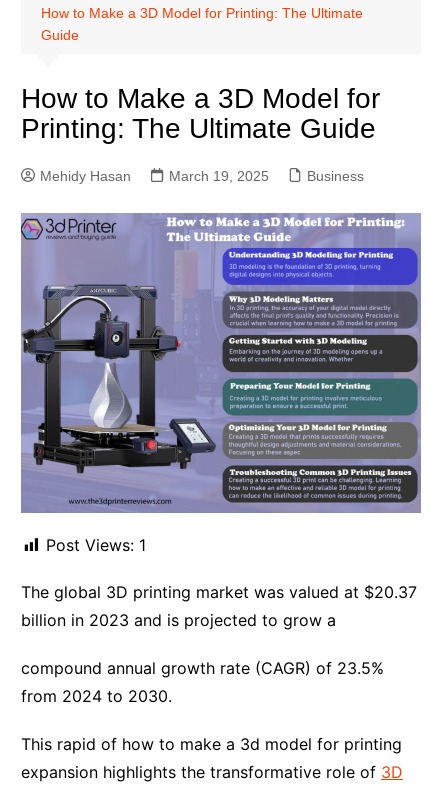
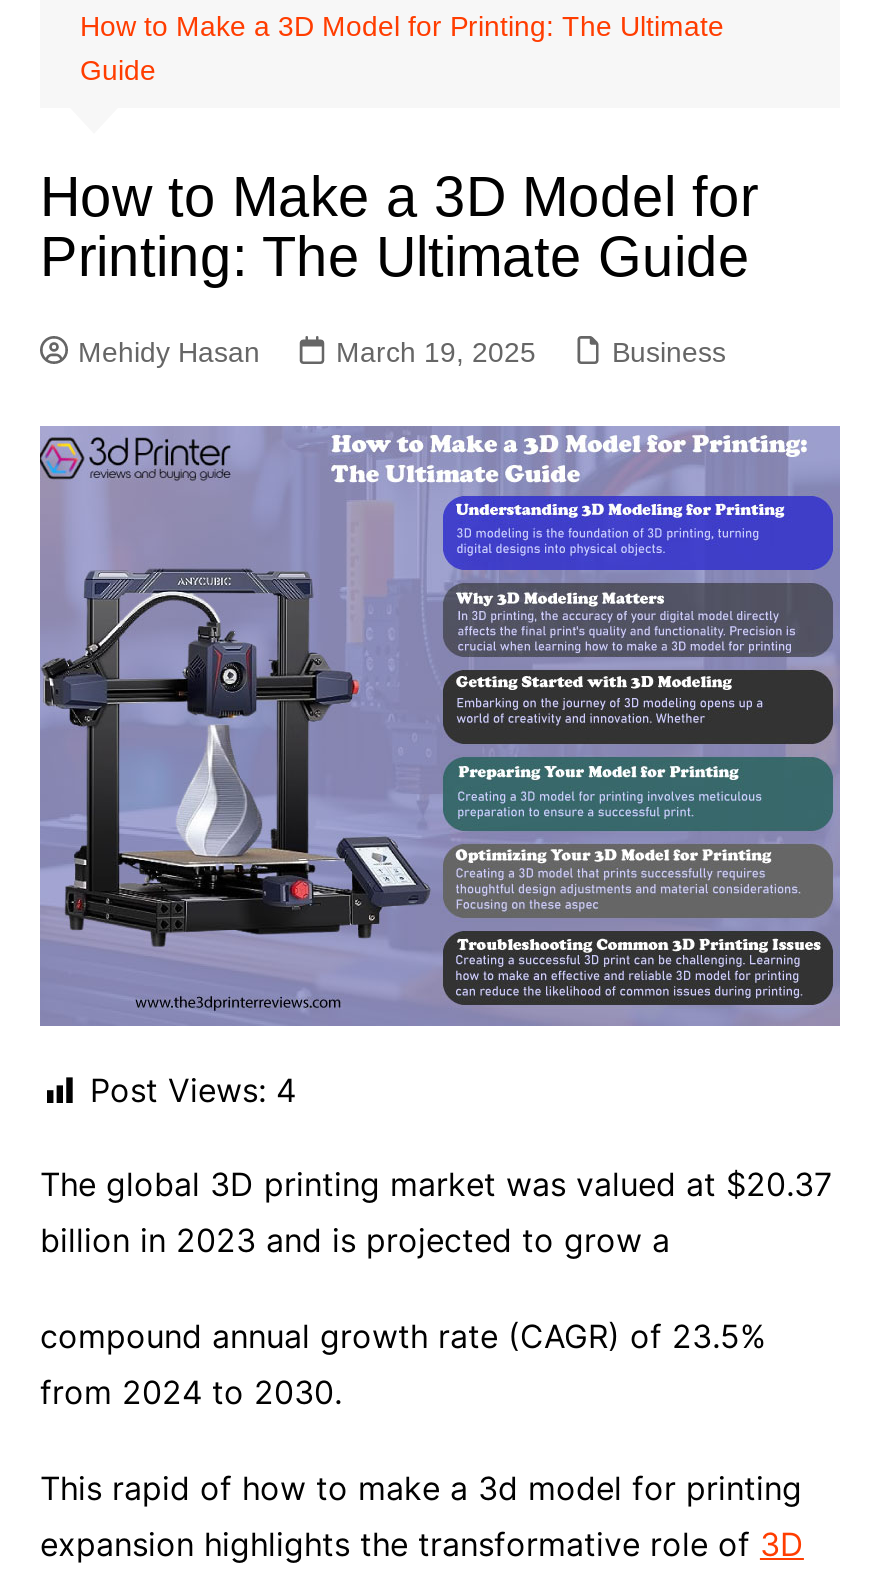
[46,535,146,555] Post Views: 1 -> [90,1070,296,1110] Post Views: 4

